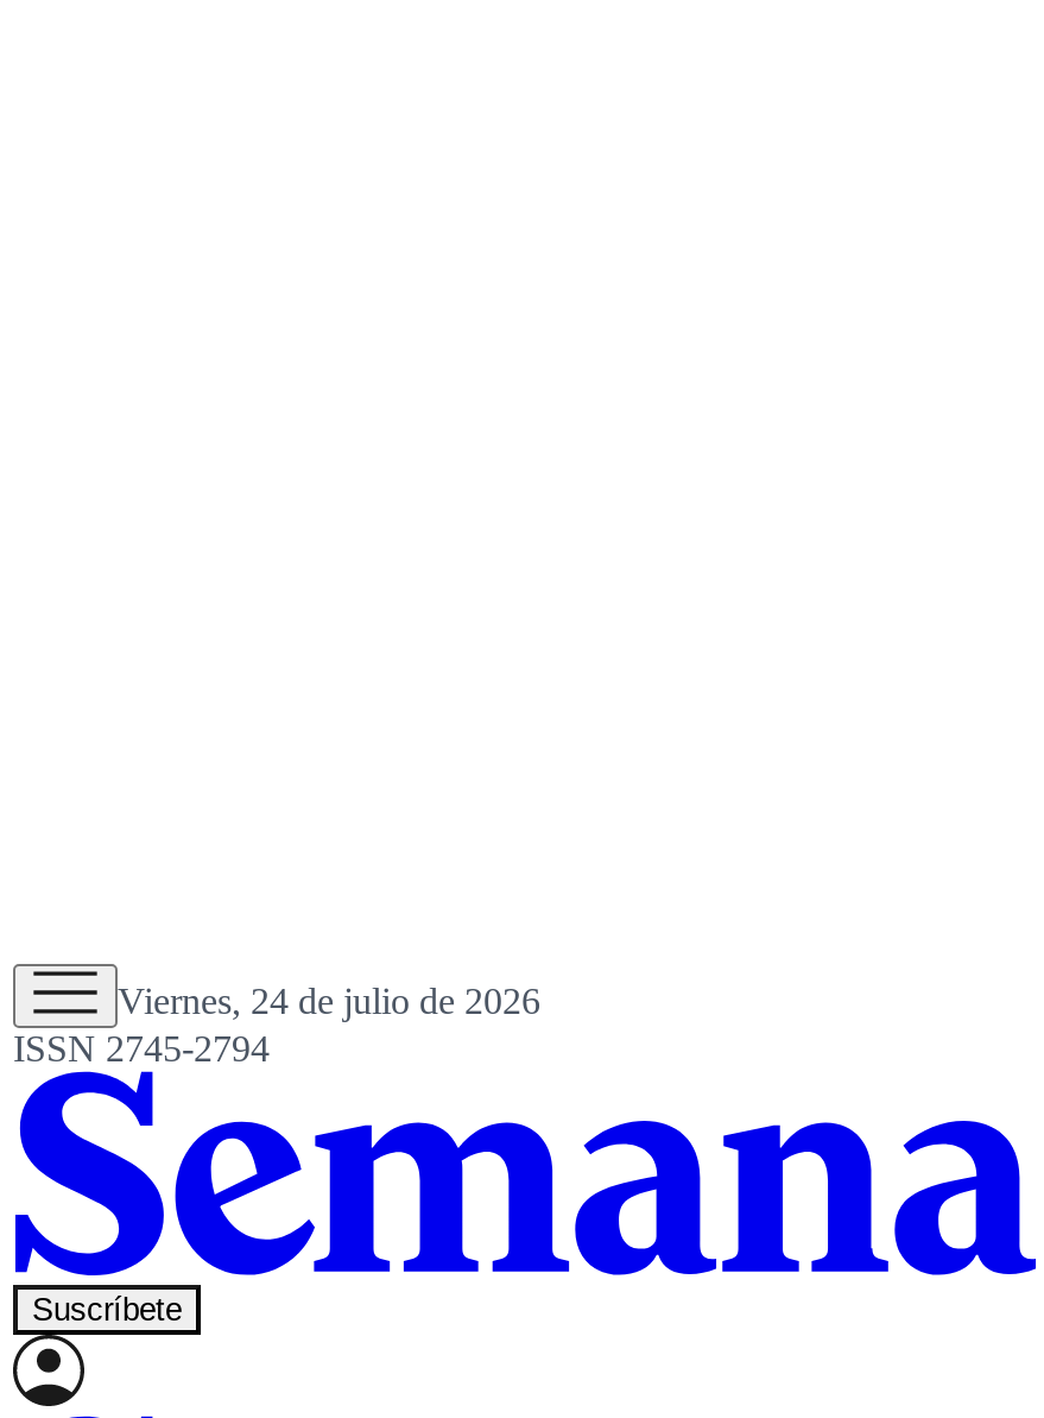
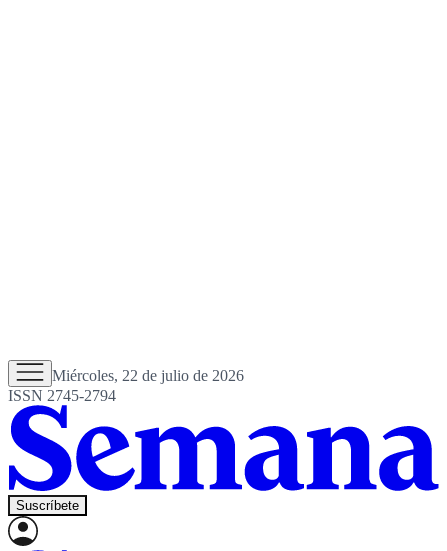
[118,981,540,1021] Viernes, 24 de julio de 2026 -> [52,367,244,384] Miércoles, 22 de julio de 2026

